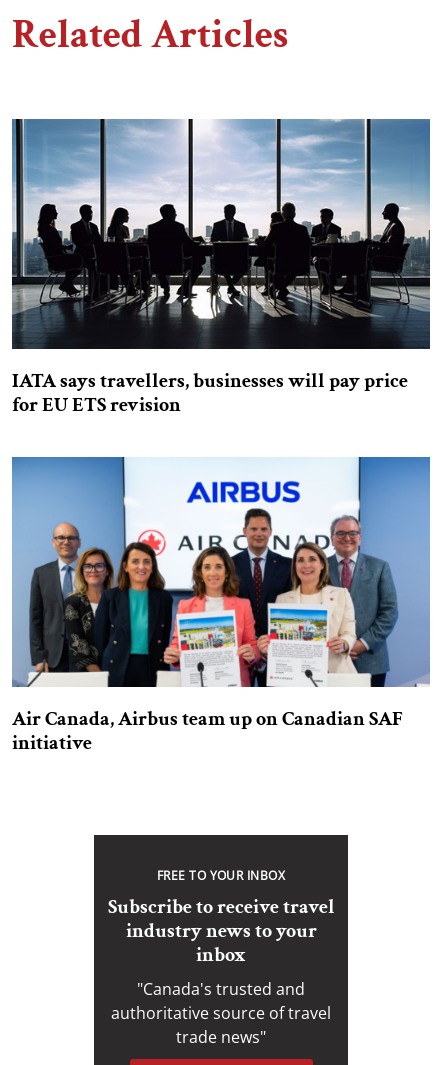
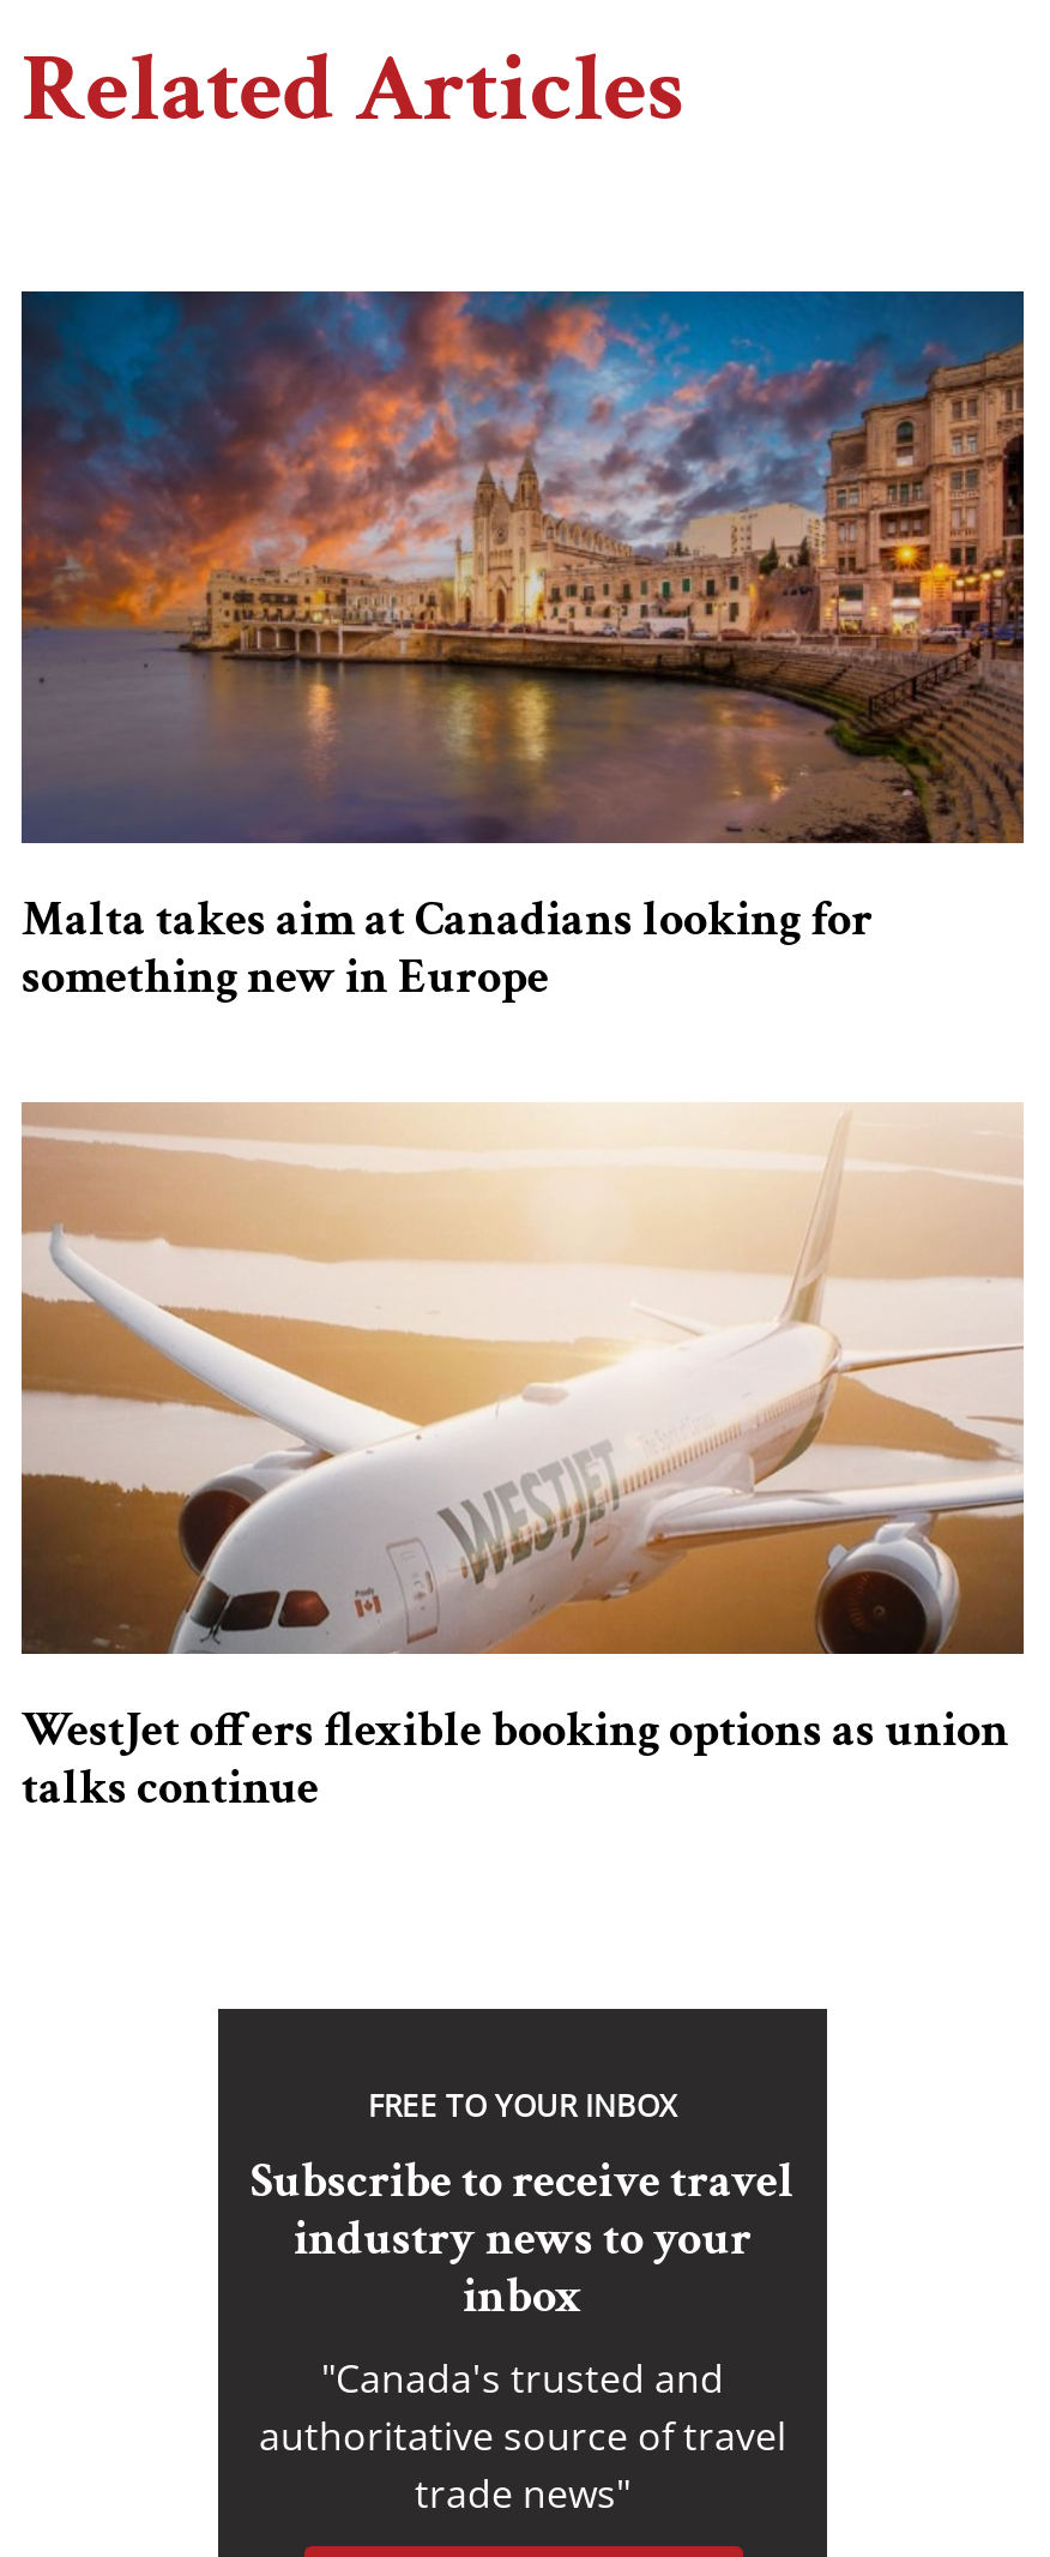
[11,118,431,418] [image] | IATA says travellers, businesses will pay price | for EU ETS revision -> [19,289,1026,1009] [image] | Malta takes aim at Canadians looking for | something new in Europe
[11,456,431,756] [image] | Air Canada, Airbus team up on Canadian SAF | initiative -> [19,1100,1026,1819] [image] | WestJet offers flexible booking options as union | talks continue

